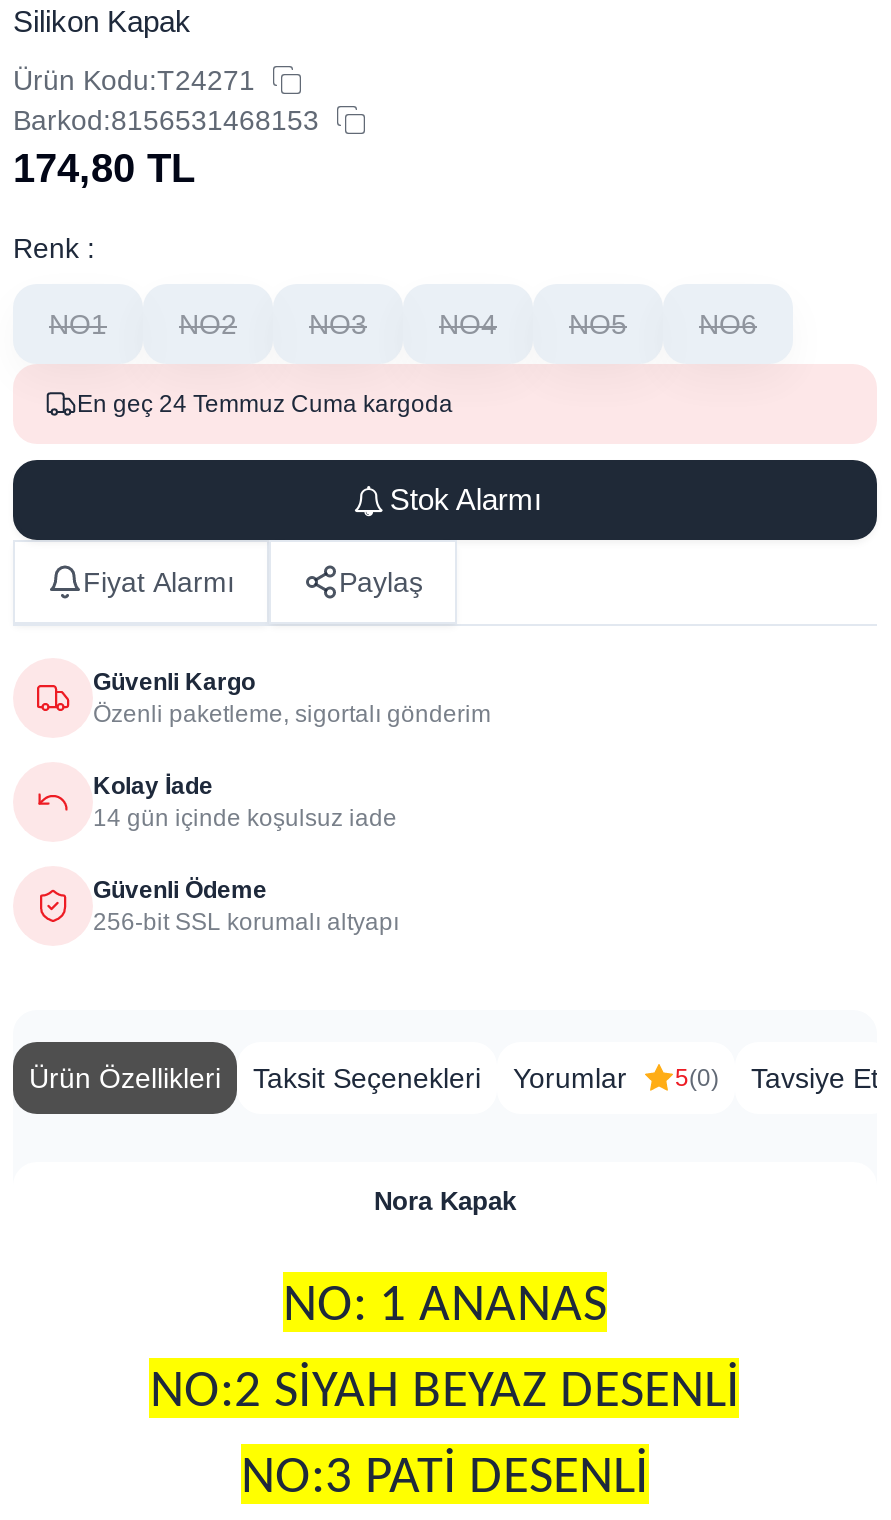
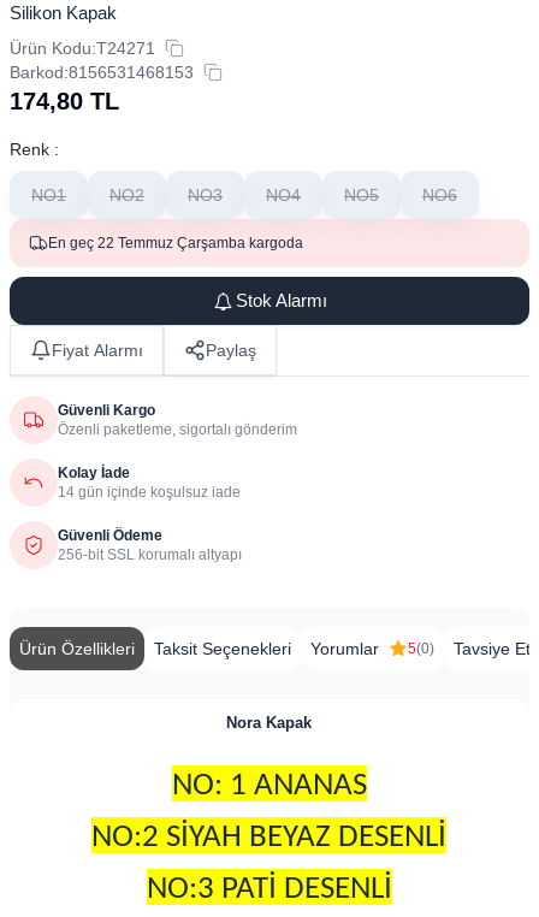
[77,391,453,419] En geç 24 Temmuz Cuma kargoda -> [48,235,303,252] En geç 22 Temmuz Çarşamba kargoda

